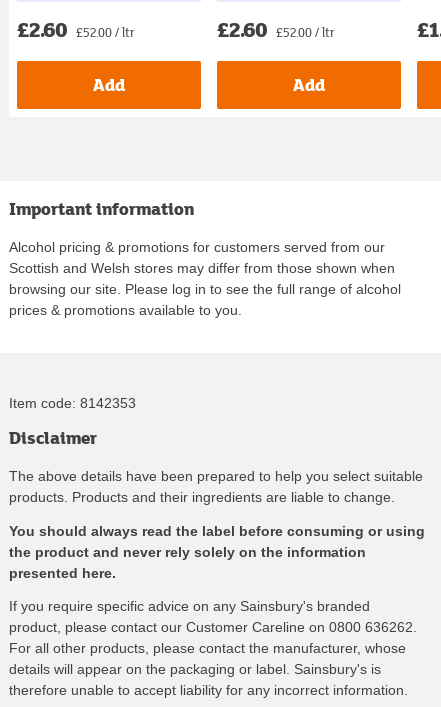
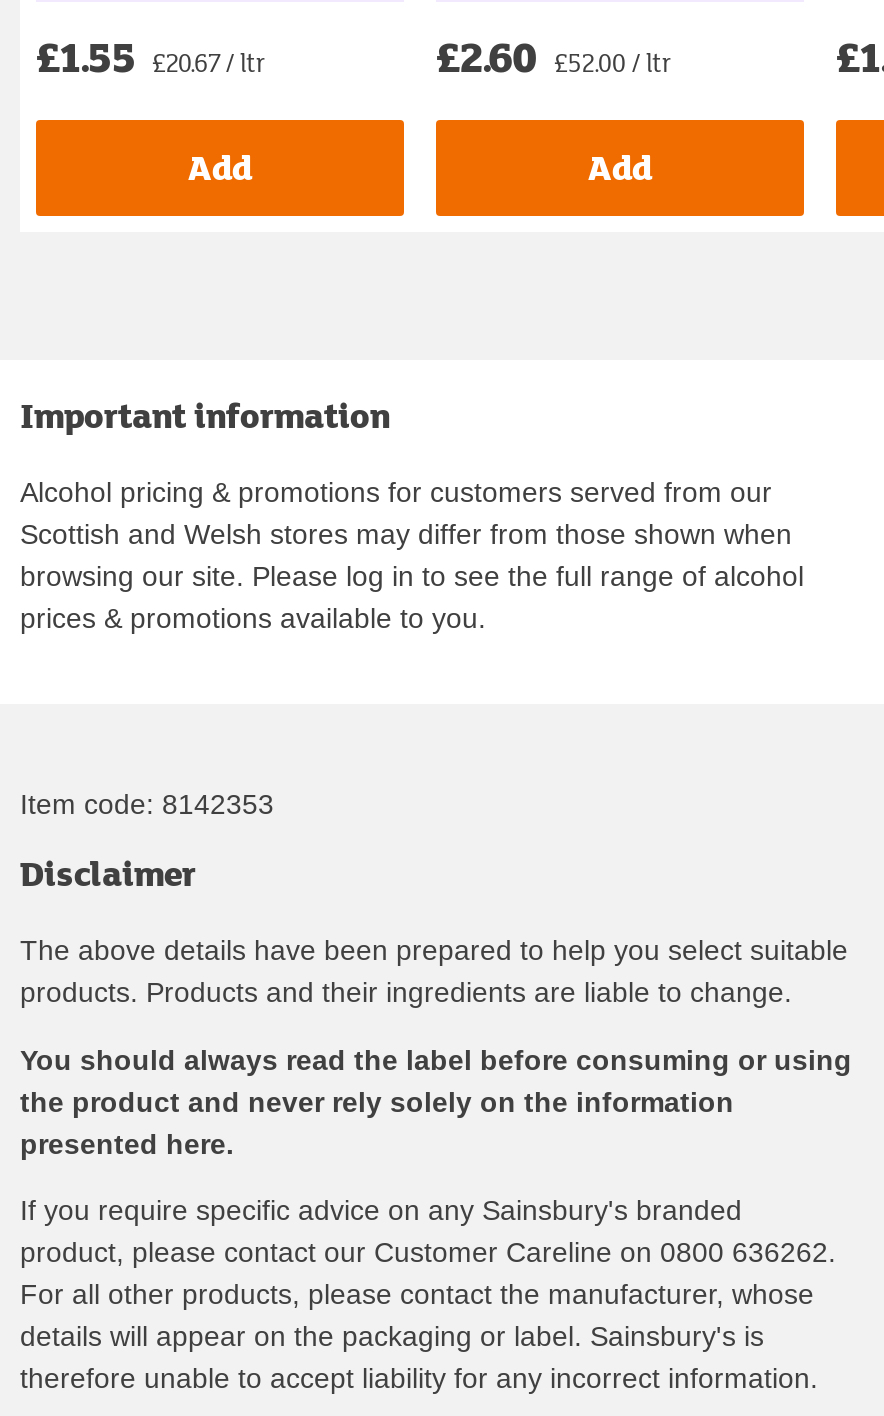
[17,14,135,44] £2.60 £52.00 / ltr -> [36,25,266,85] £1.55 £20.67 / ltr

